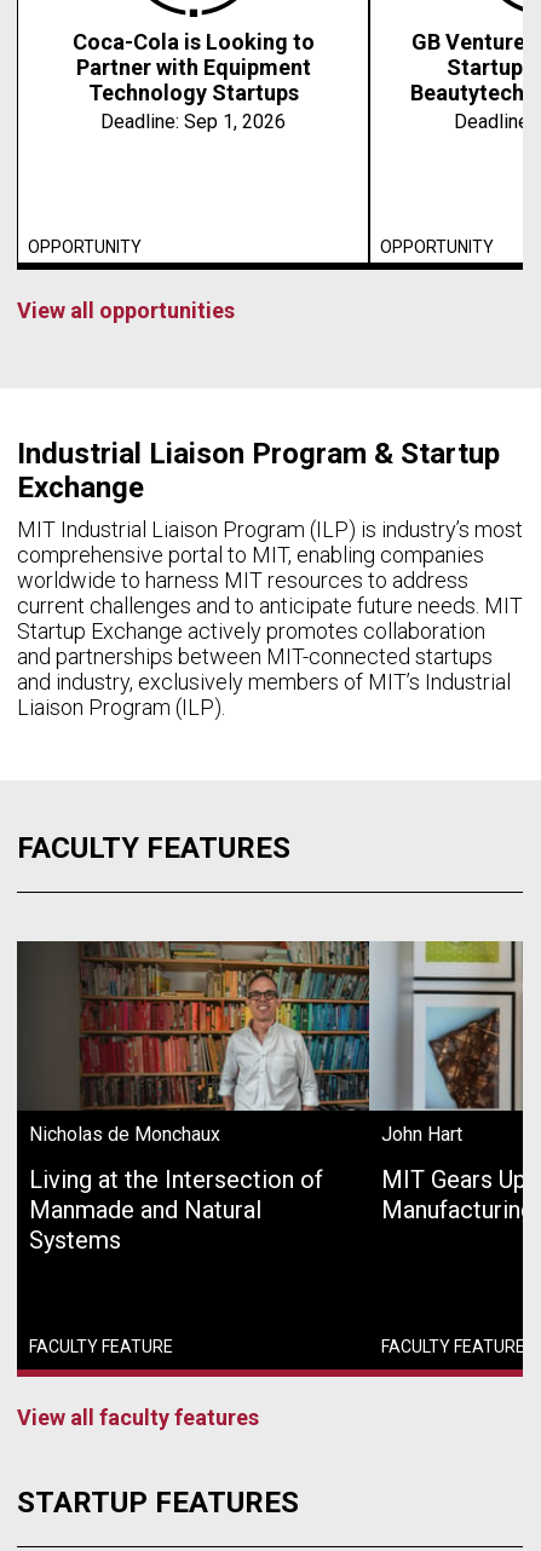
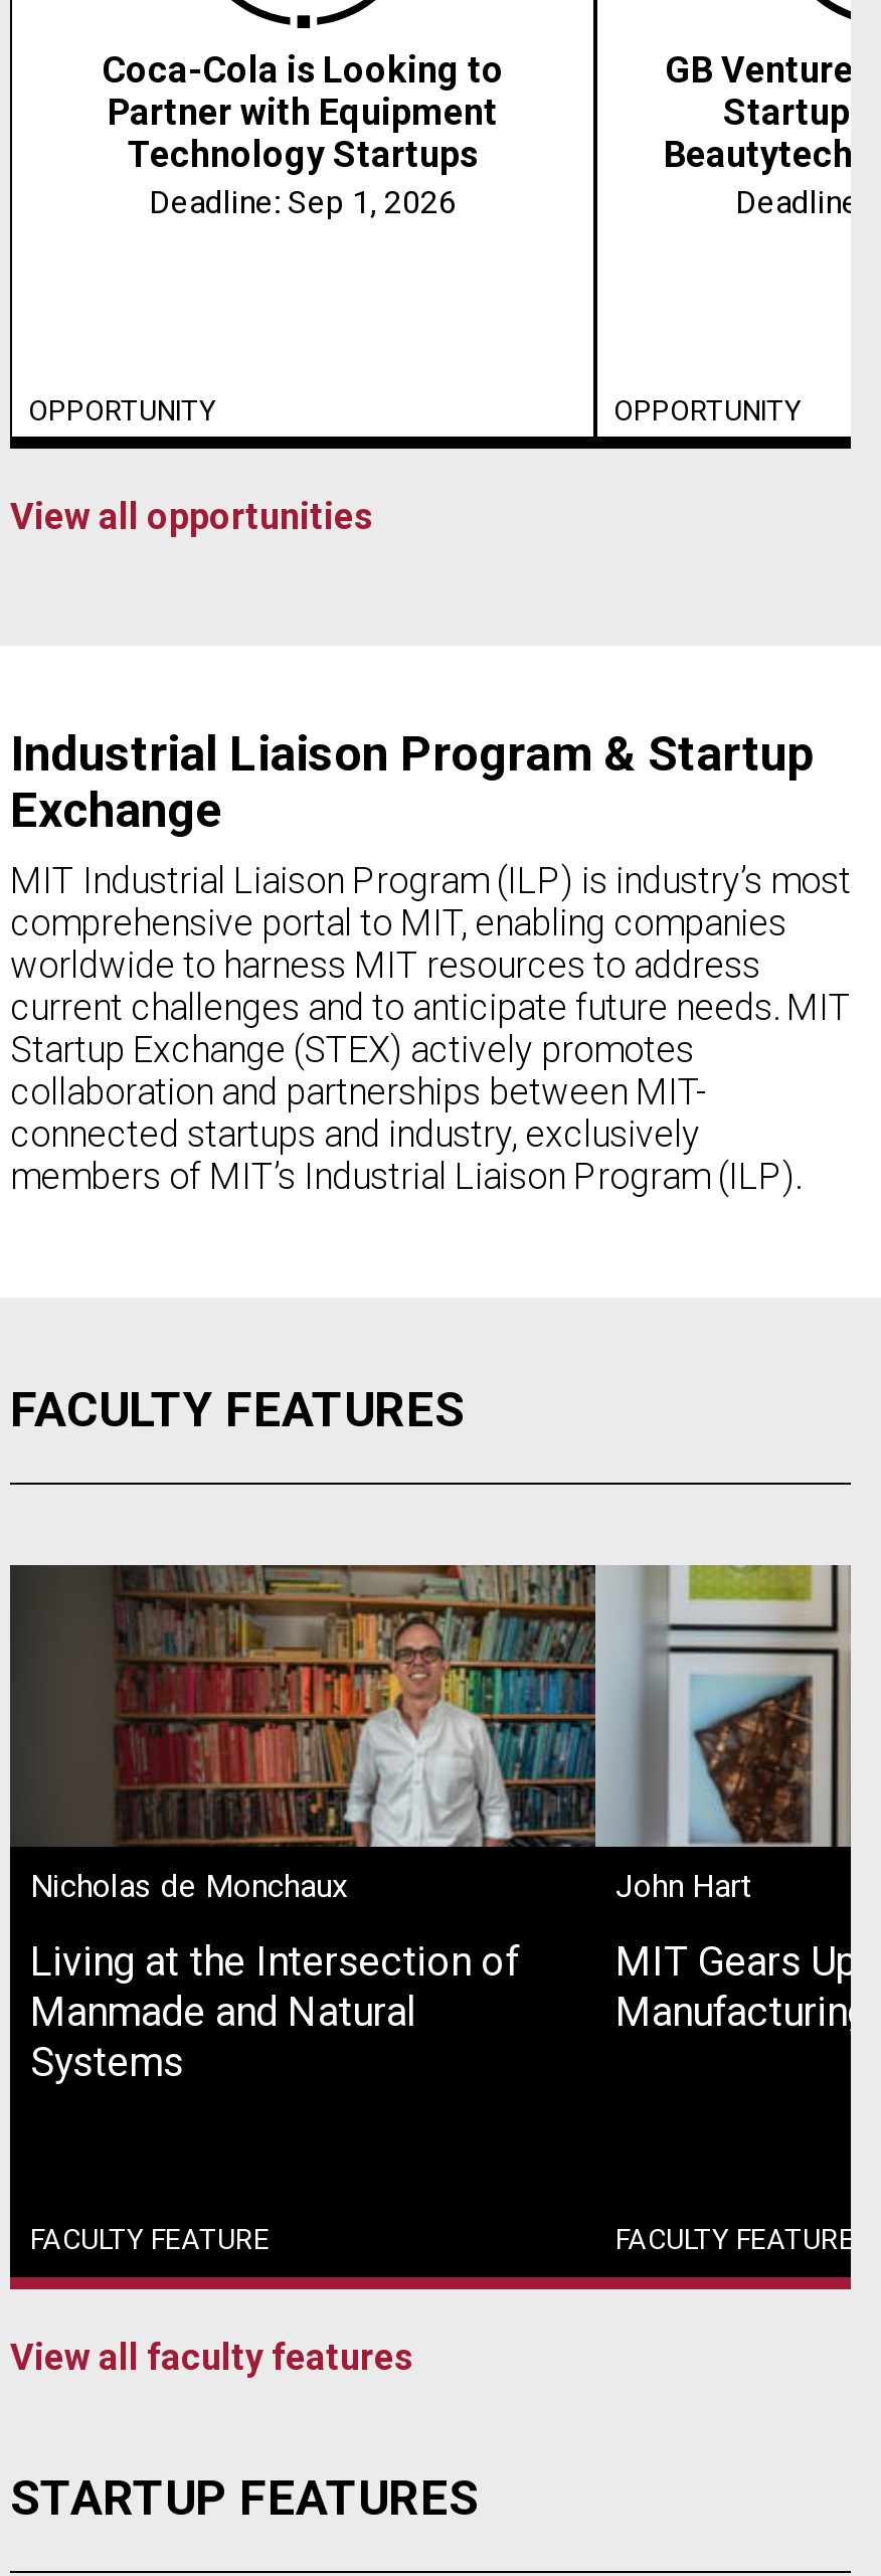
[17,618,511,720] Startup Exchange actively promotes collaboration | and partnerships between MIT-connected startups | and industry, exclusively members of MIT’s Industrial | Liaison Program (ILP). -> [10,1028,801,1197] Startup Exchange (STEX) actively promotes | collaboration and partnerships between MIT- | connected startups and industry, exclusively | members of MIT’s Industrial Liaison Program (ILP).

